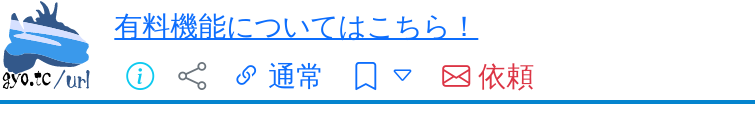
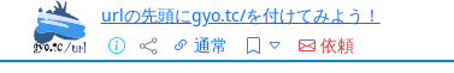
[114,6,478,44] 有料機能についてはこちら！ -> [101,4,380,26] urlの先頭にgyo.tc/を付けてみよう！

